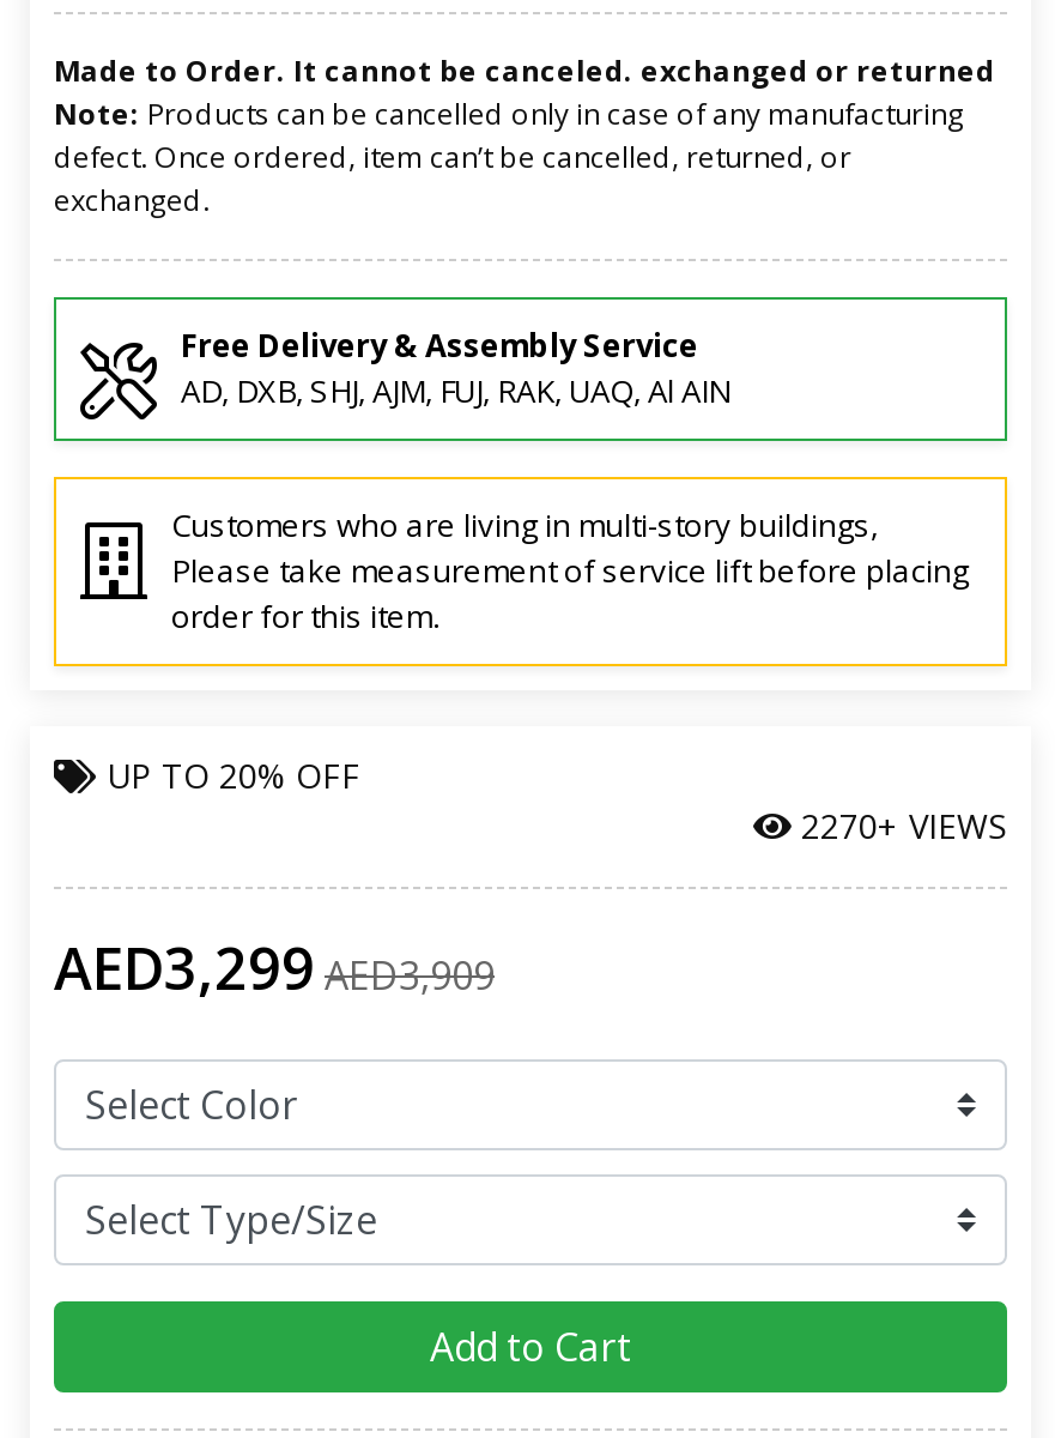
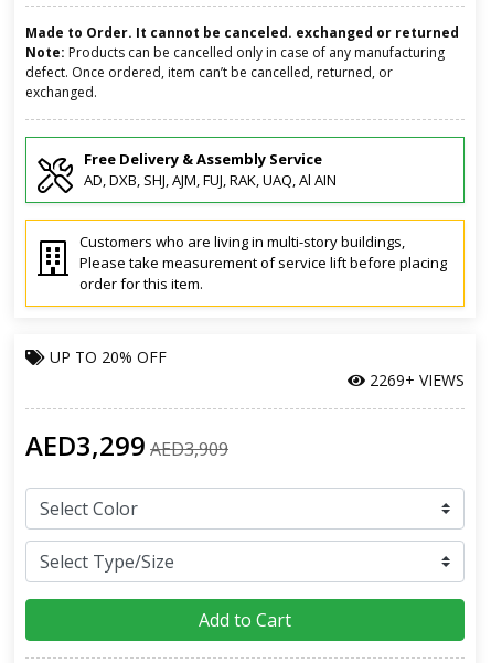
[792,802,1007,848] 2270+ VIEWS -> [365,369,465,390] 2269+ VIEWS

